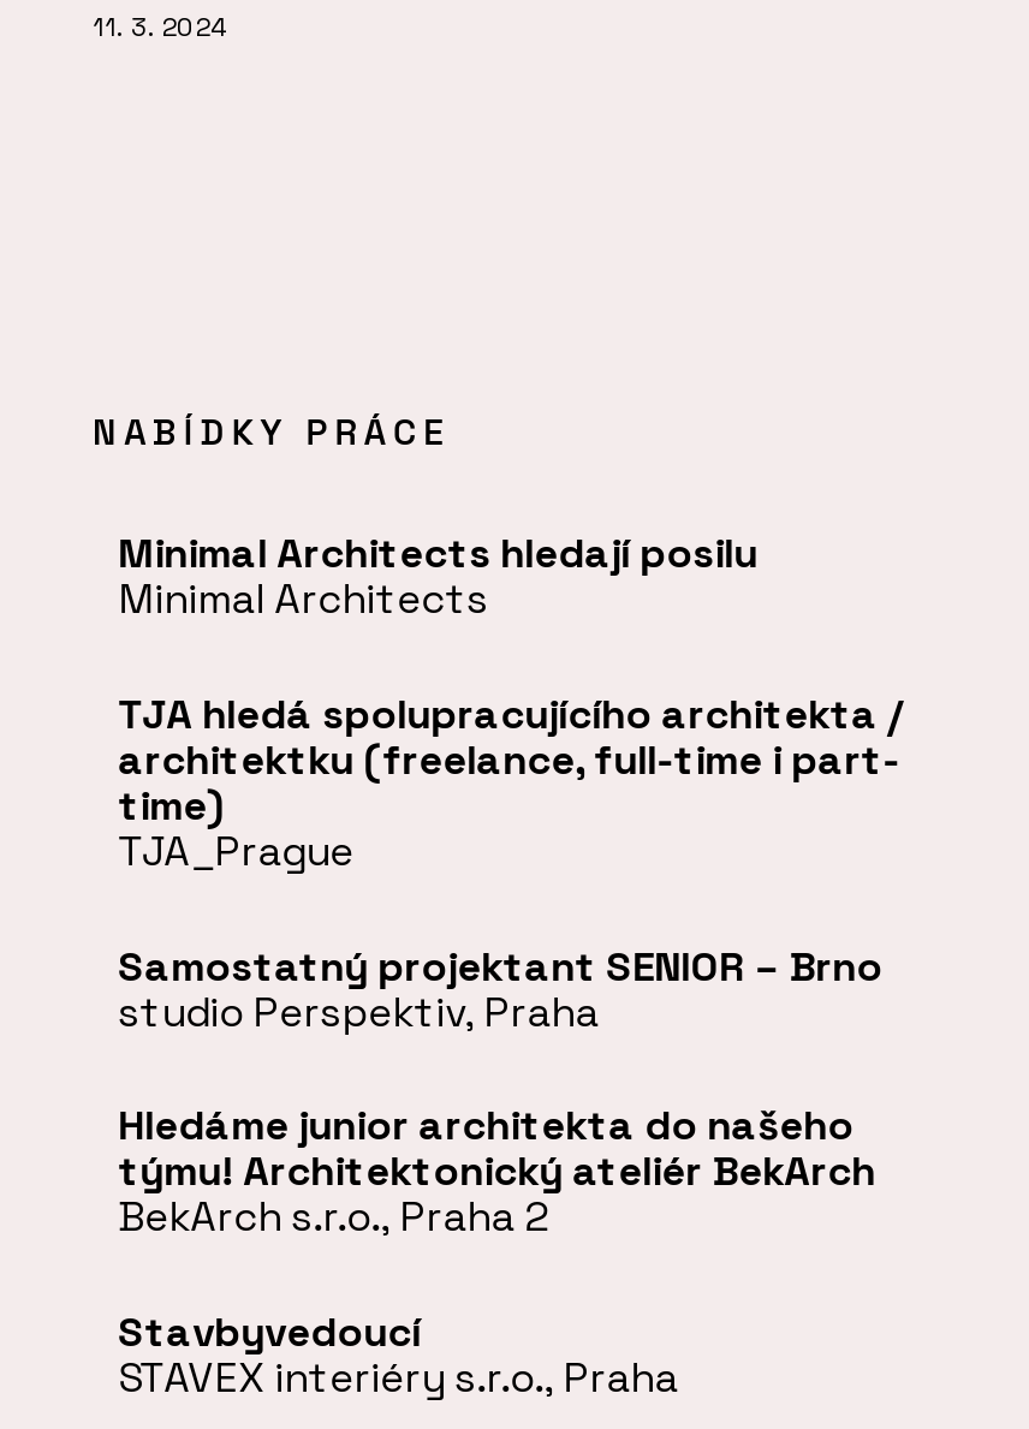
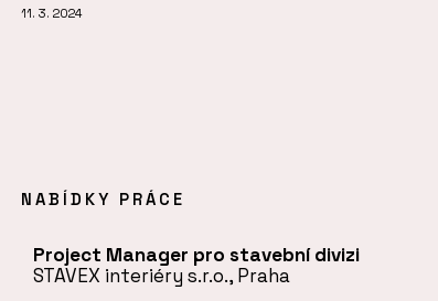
[118,526,904,1358] Minimal Architects hledají posilu | Minimal Architects | TJA hledá spolupracujícího architekta / | architektku (freelance, full-time i part- | time) | TJA_Prague | Samostatný projektant SENIOR – Brno | studio Perspektiv, Praha | Hledáme junior architekta do našeho | týmu! Architektonický ateliér BekArch | BekArch s.r.o., Praha 2 | Stavbyvedoucí -> [33,243,359,267] Project Manager pro stavební divizi

